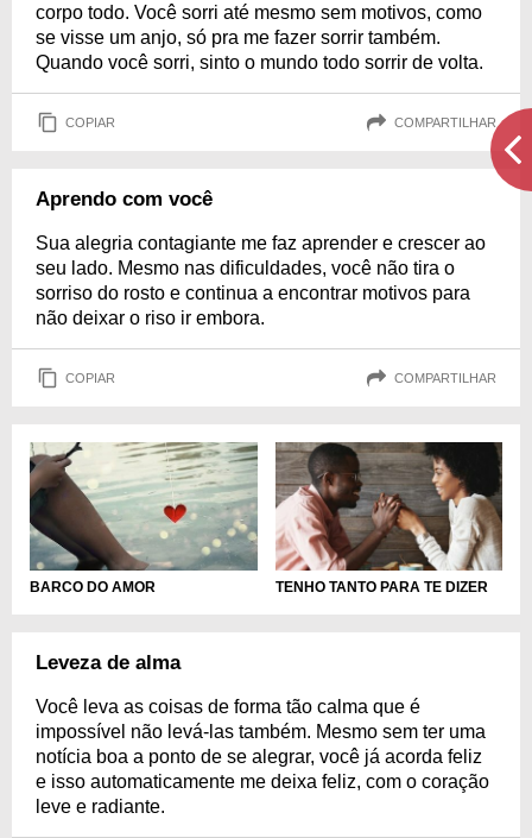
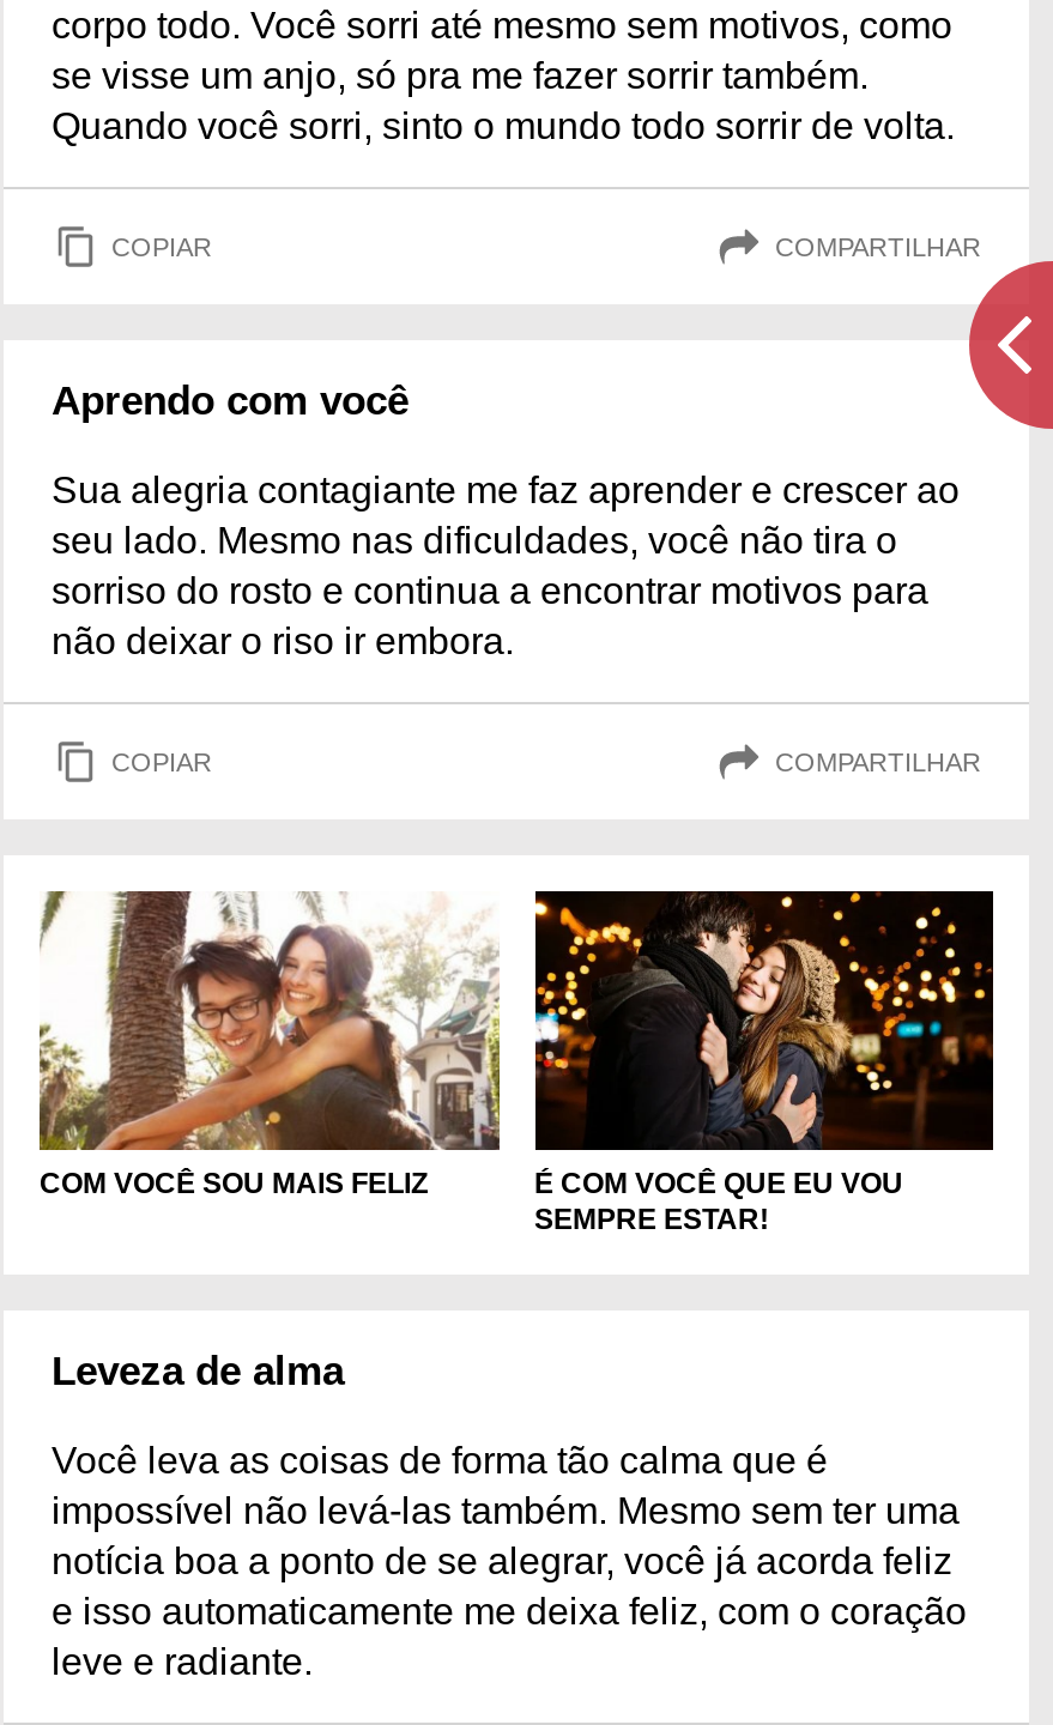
[489,107,528,213] [image] -> [967,218,1046,431] [image]
[28,441,487,595] [image] | BARCO DO AMOR | TENHO TANTO PARA TE DIZER -> [40,889,903,1235] [image] | COM VOCÊ SOU MAIS FELIZ | É COM VOCÊ QUE EU VOU | SEMPRE ESTAR!
[274,441,503,569] [image] -> [533,889,993,1148] [image]

